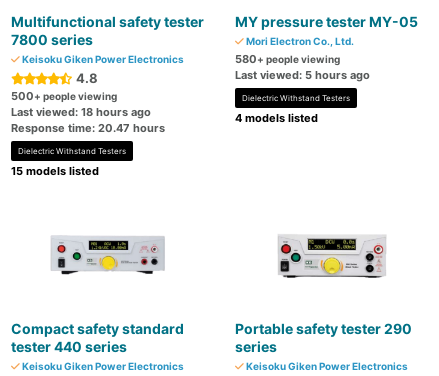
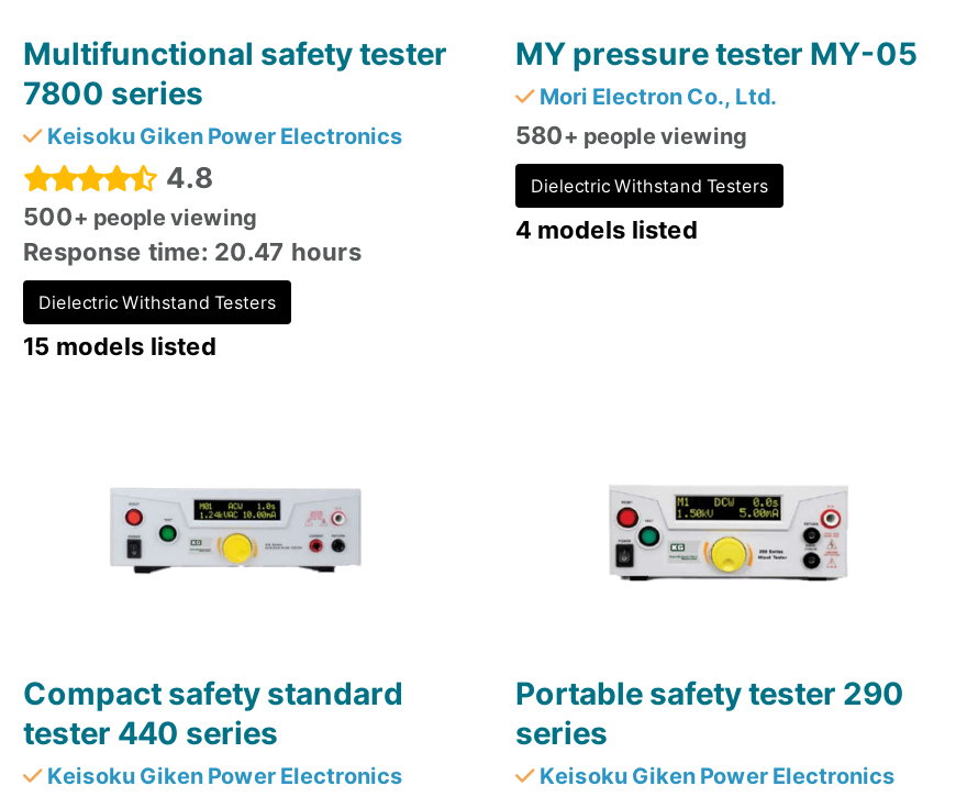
[235,68,370,82] Last viewed: 5 hours ago -> none
[11,105,151,119] Last viewed: 18 hours ago -> none

